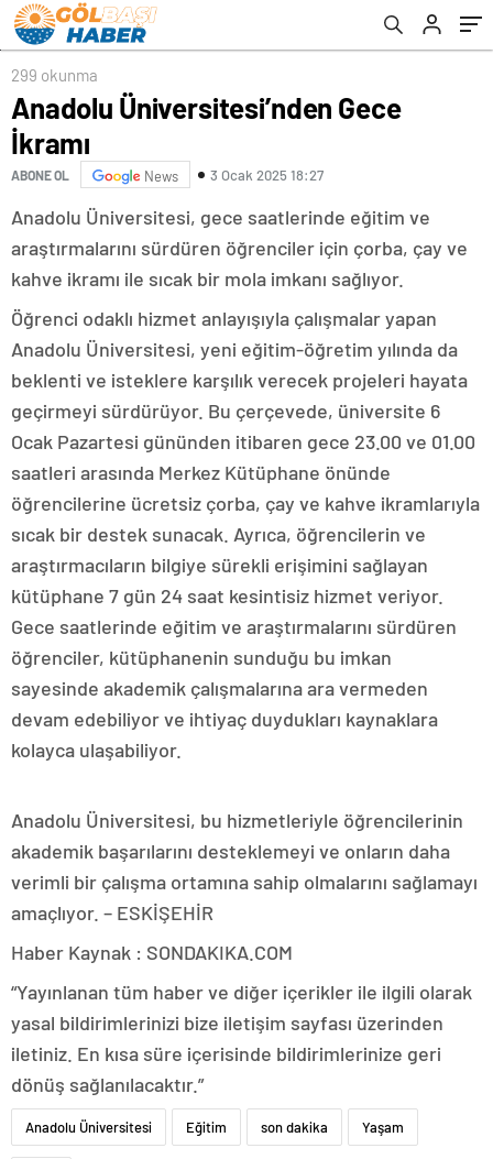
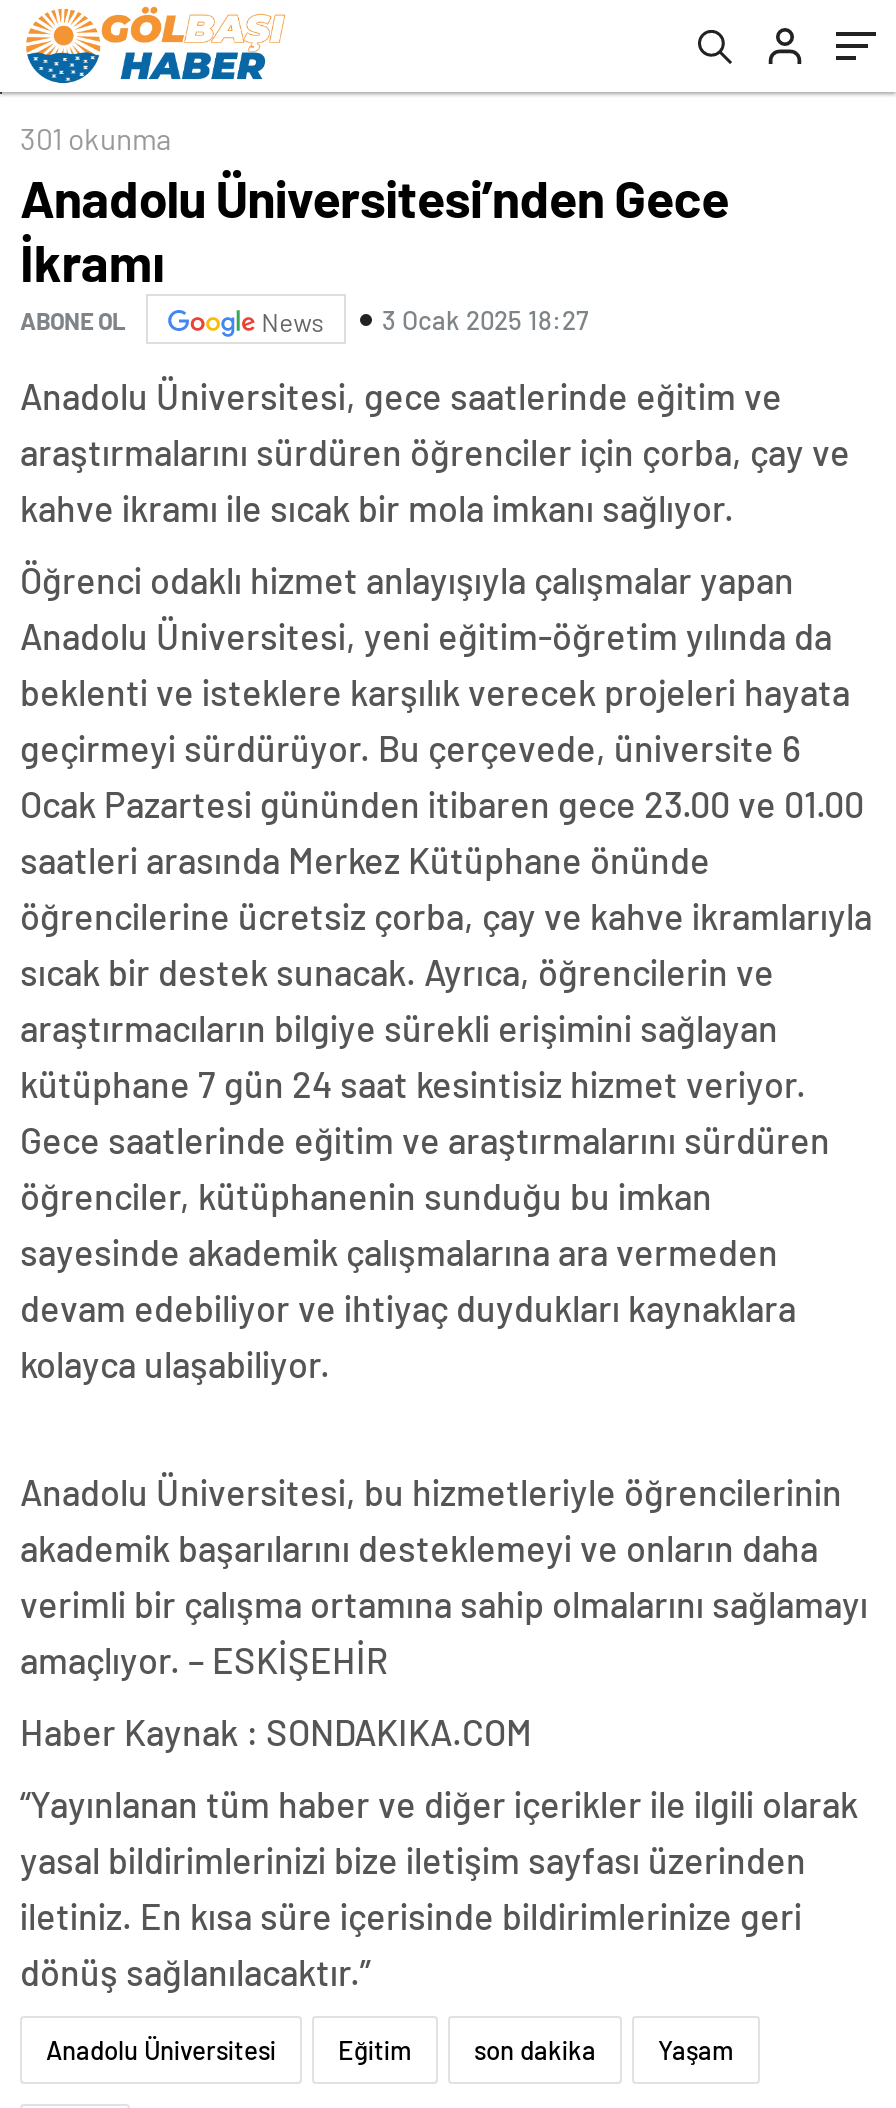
[11,65,98,85] 299 okunma -> [20,120,172,156] 301 okunma

